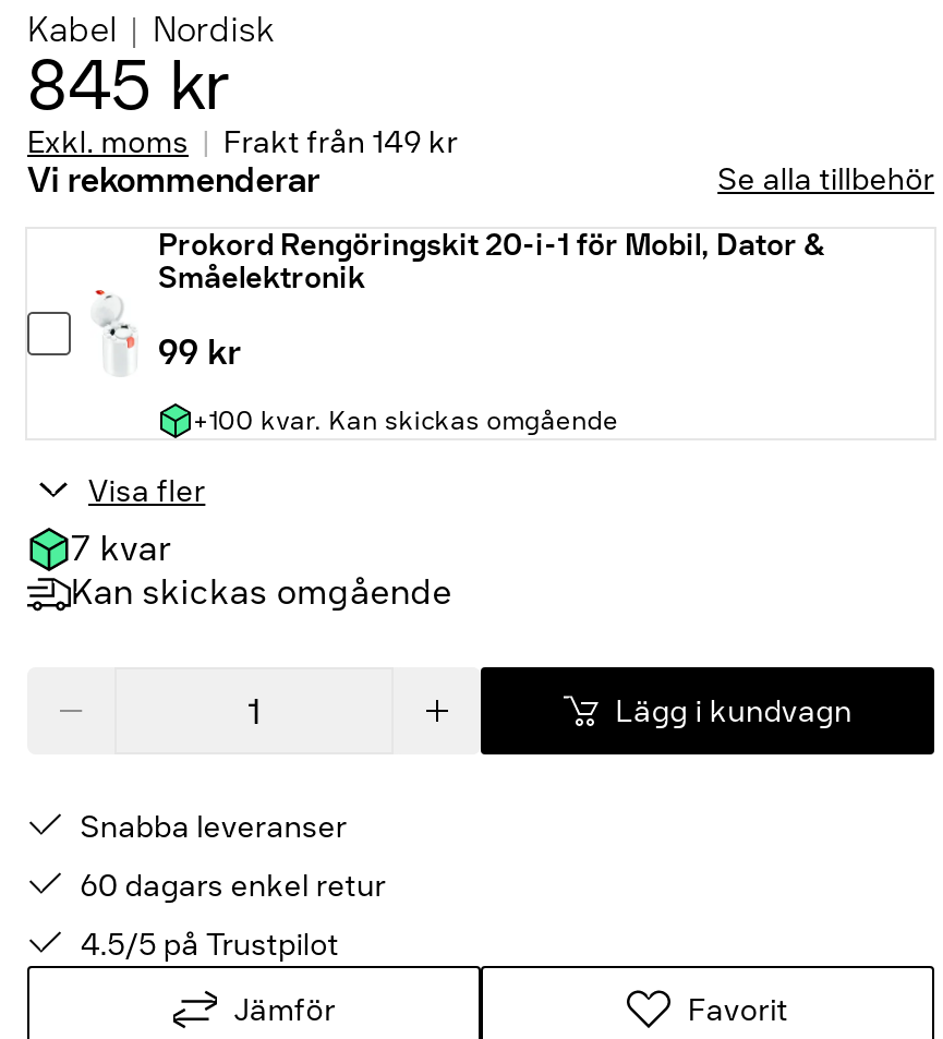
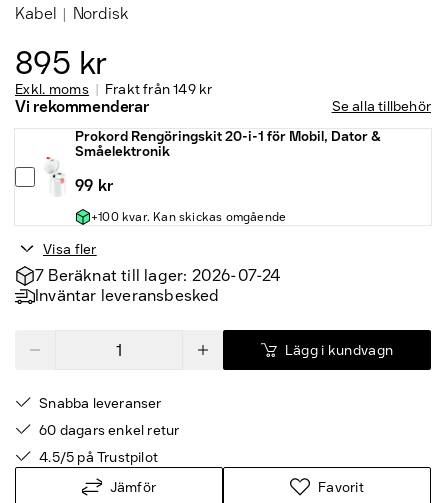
[27,44,230,127] 845 kr -> [15,44,107,82] 895 kr
[71,529,452,614] 7 kvar | Kan skickas omgående -> [35,266,281,305] 7 Beräknat till lager: 2026-07-24 | Inväntar leveransbesked

